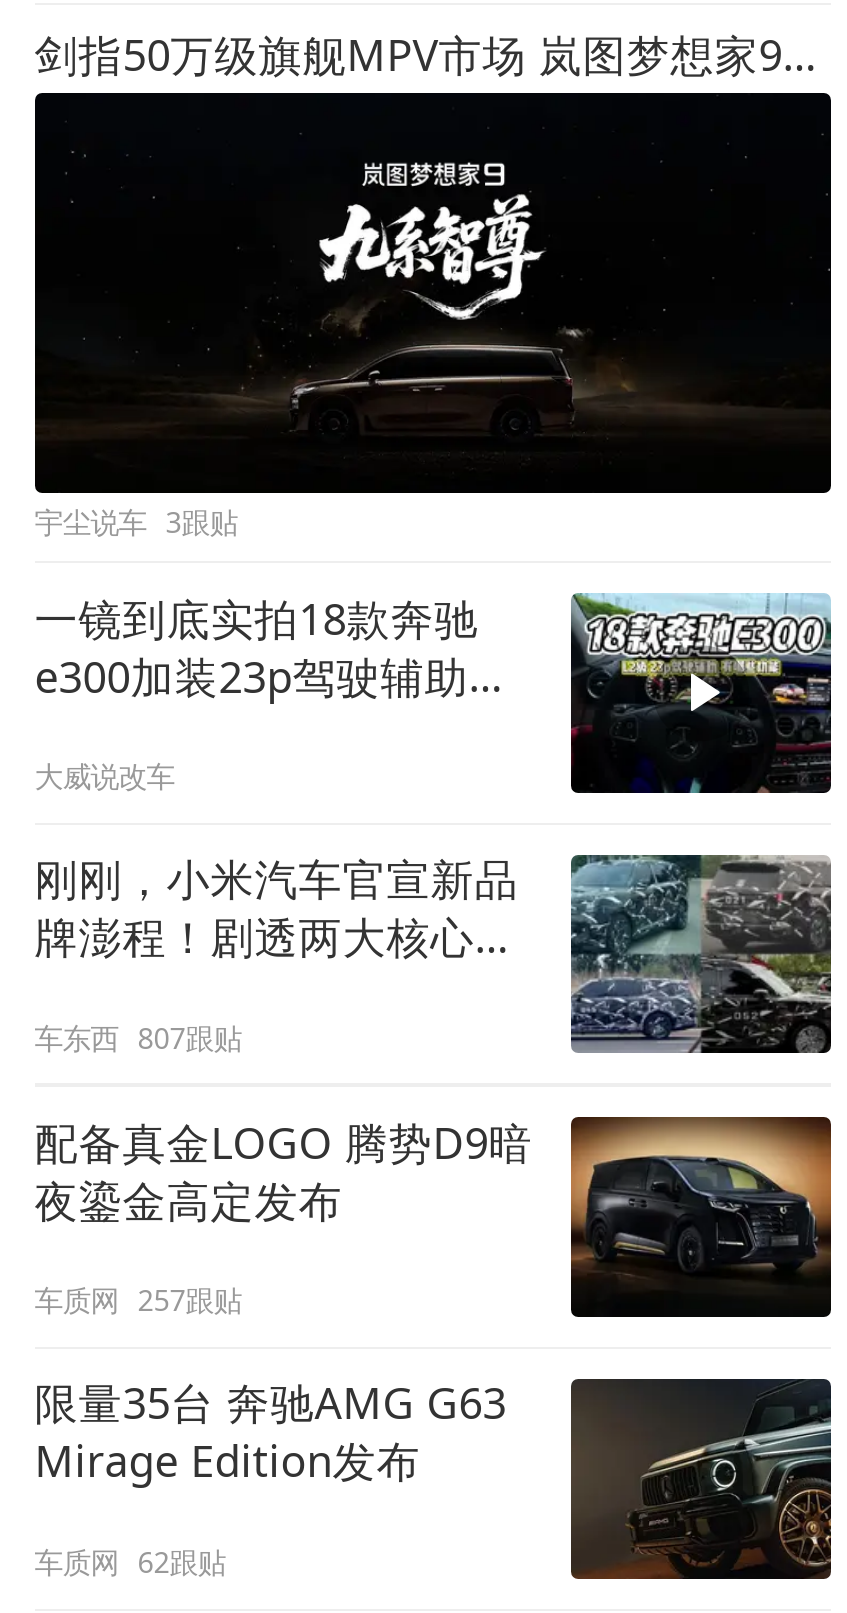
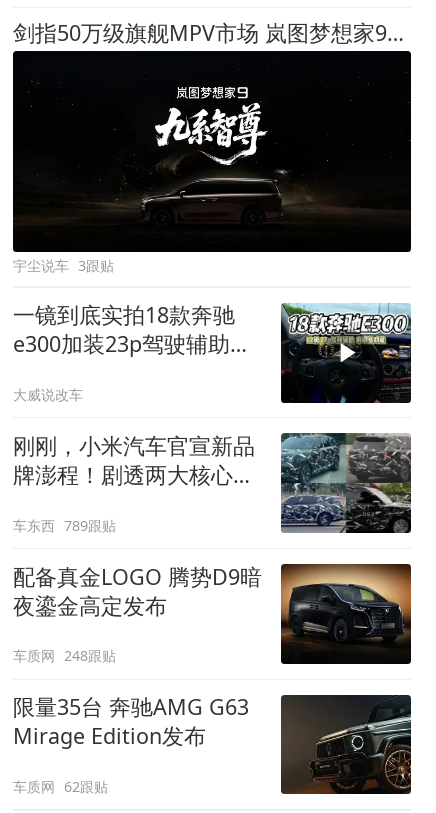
[34,1018,242,1056] 车东西 807跟贴 -> [13,515,116,534] 车东西 789跟贴
[34,1281,242,1319] 车质网 257跟贴 -> [13,646,116,665] 车质网 248跟贴

